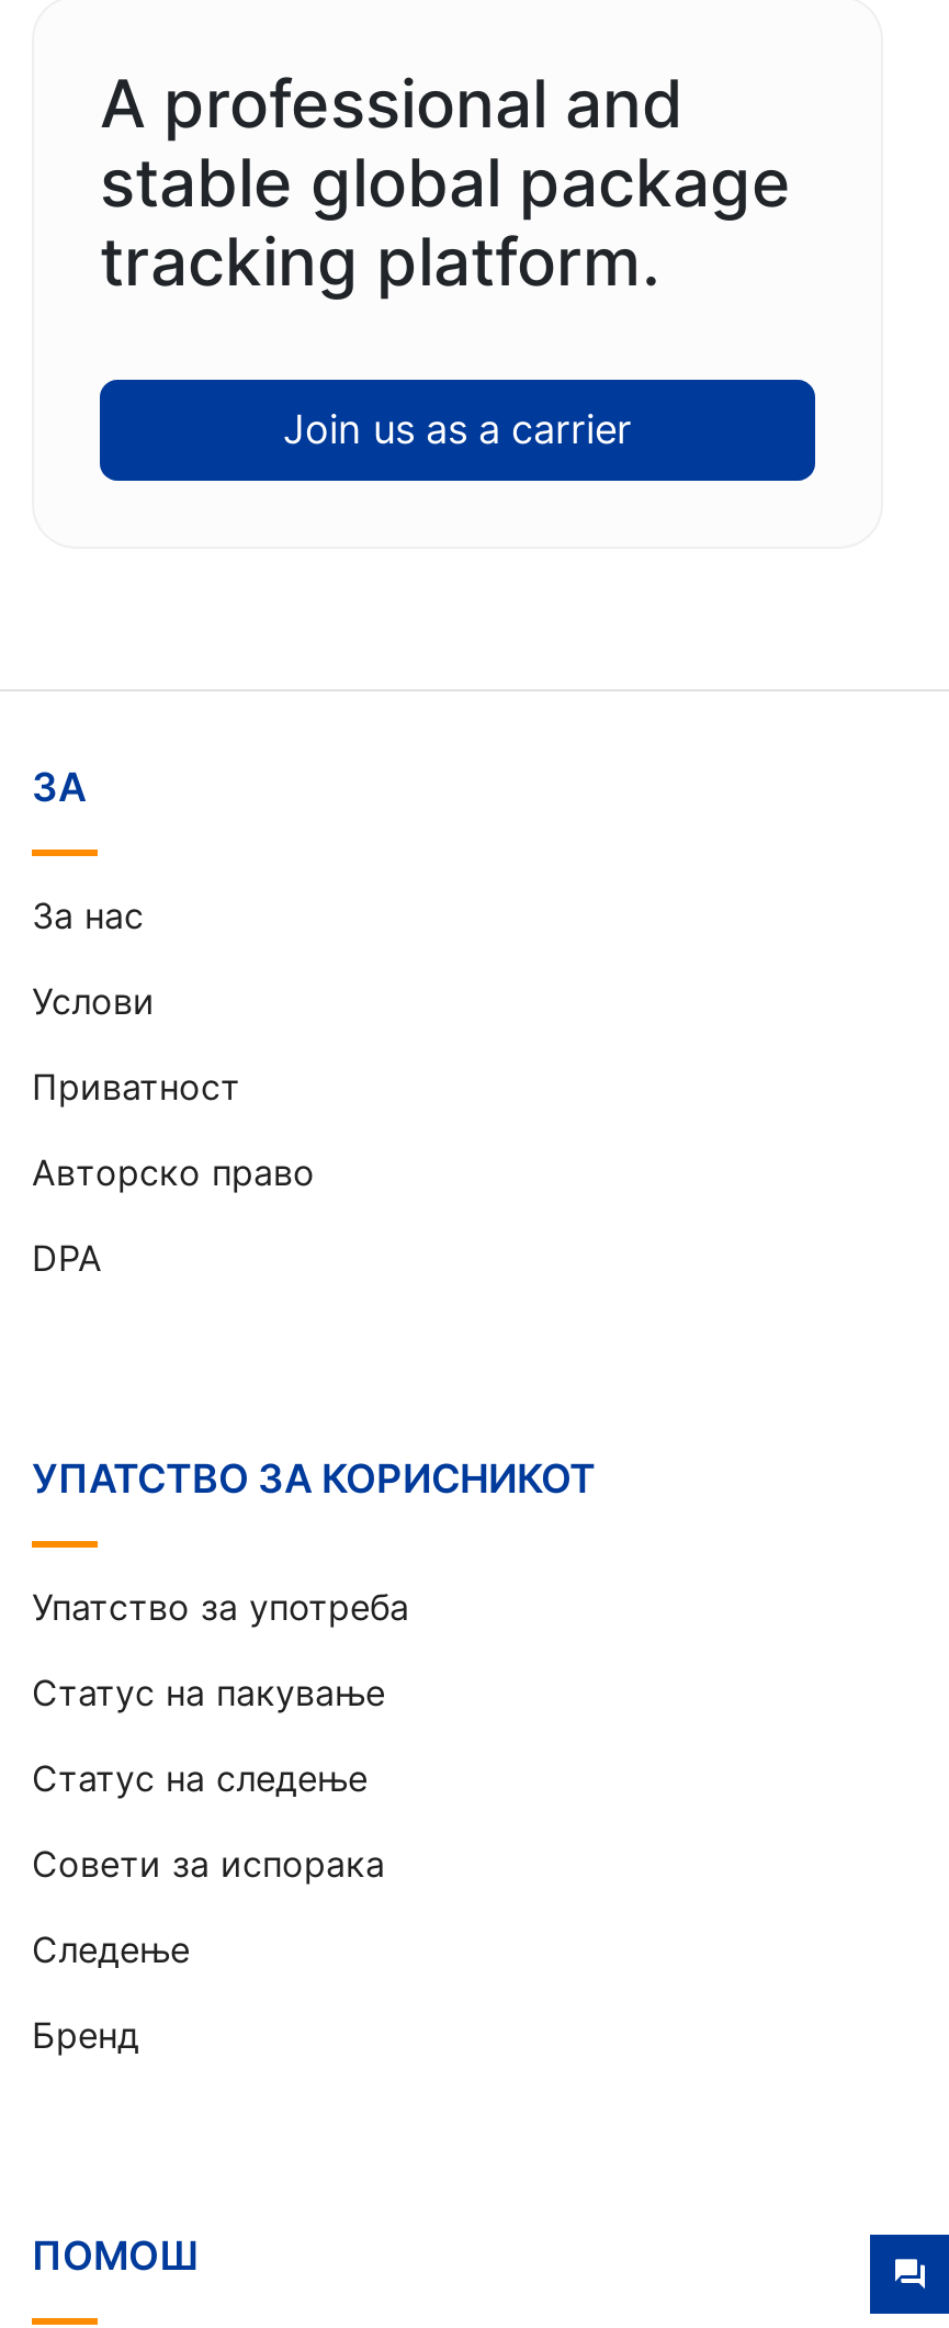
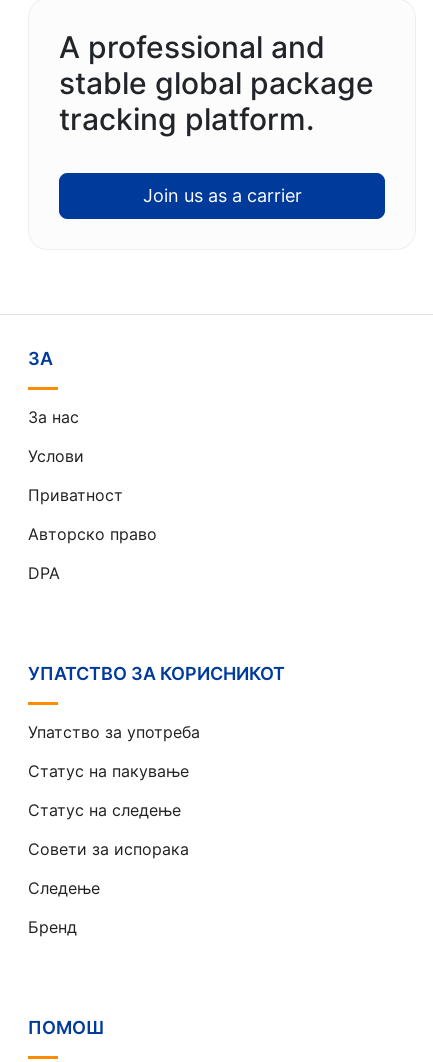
[868,2233,942,2316] [image] -> none

